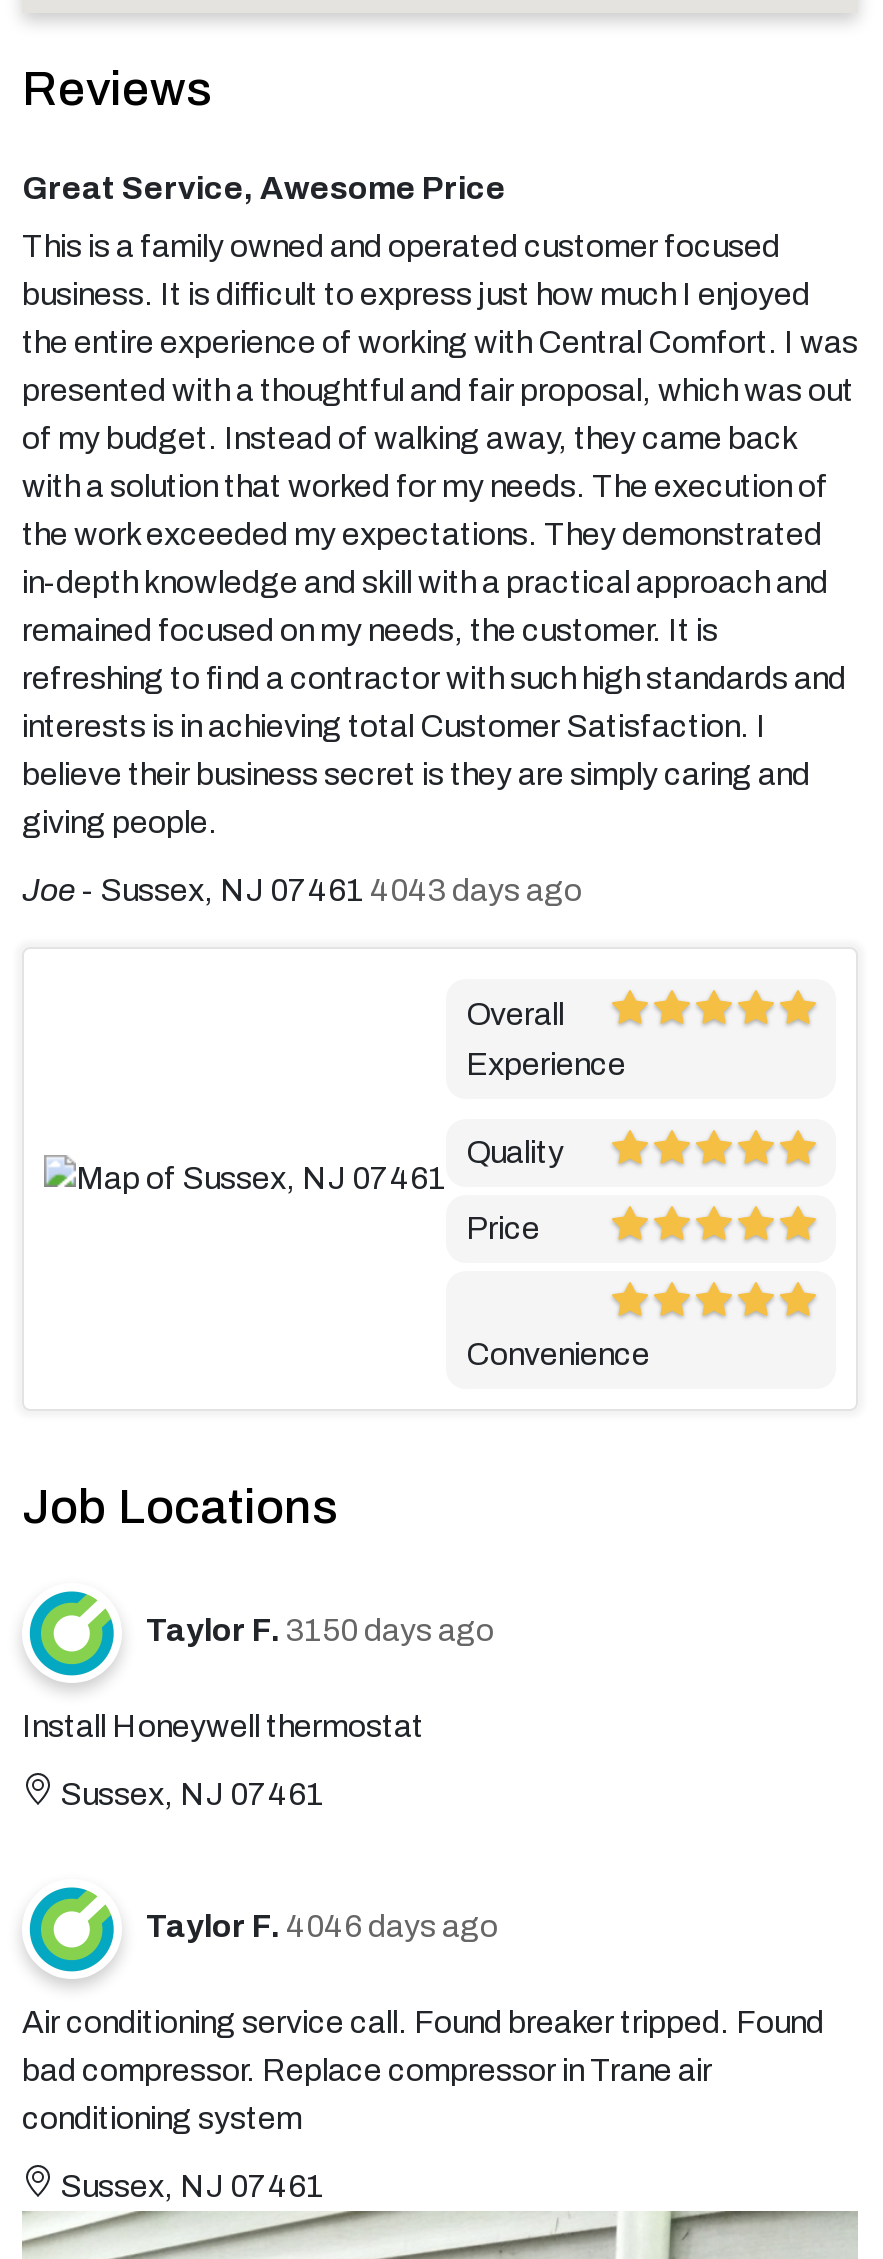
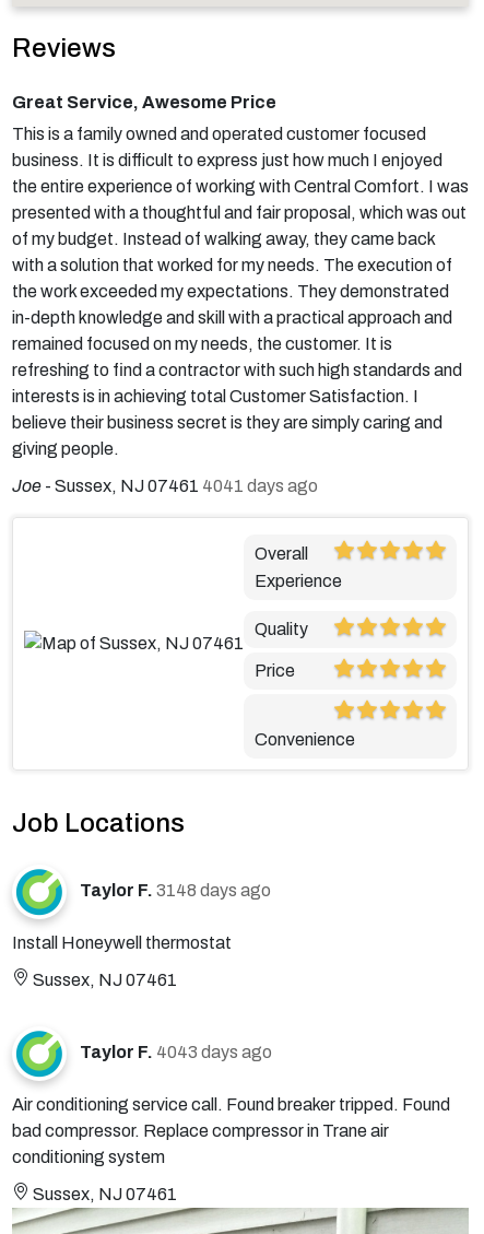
[22,873,582,907] Joe - Sussex, NJ 07461 4043 days ago -> [12,477,318,495] Joe - Sussex, NJ 07461 4041 days ago
[146,1613,494,1647] Taylor F. 3150 days ago -> [80,881,271,900] Taylor F. 3148 days ago
[146,1909,498,1943] Taylor F. 4046 days ago -> [80,1043,272,1061] Taylor F. 4043 days ago

